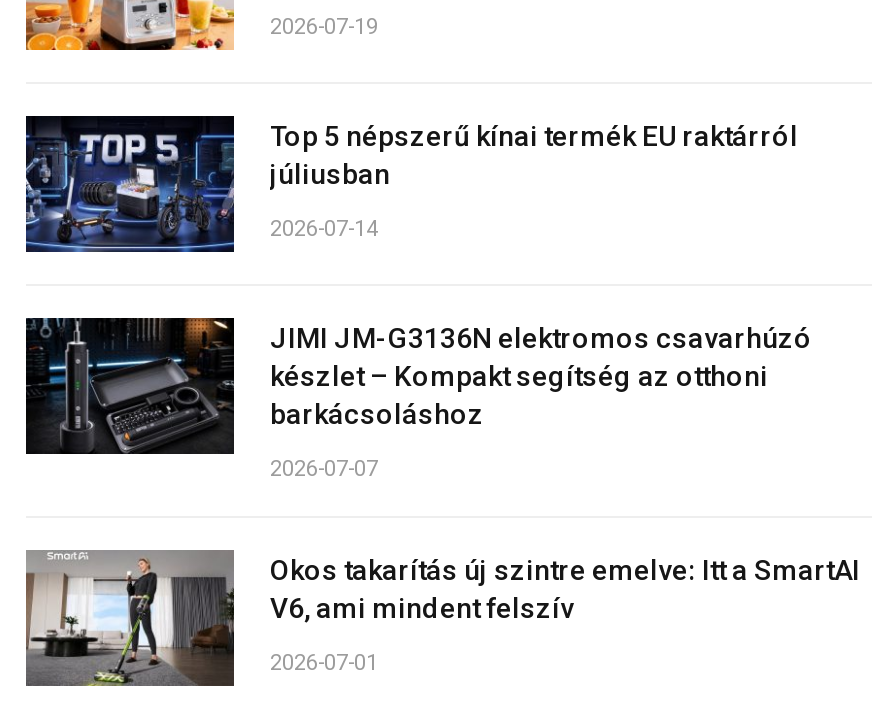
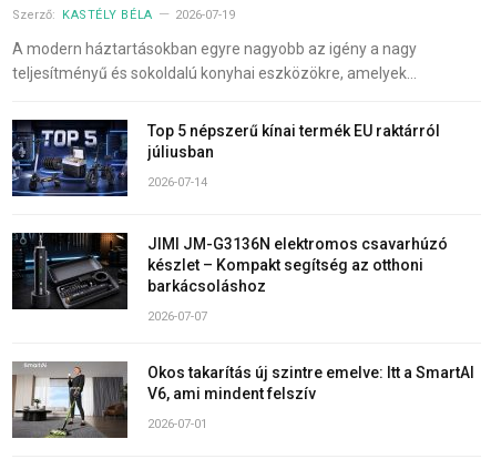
none -> [12,8,153,22] Szerző: KASTÉLY BÉLA
none -> [12,40,417,82] A modern háztartásokban egyre nagyobb az igény a nagy | teljesítményű és sokoldalú konyhai eszközökre, amelyek…

